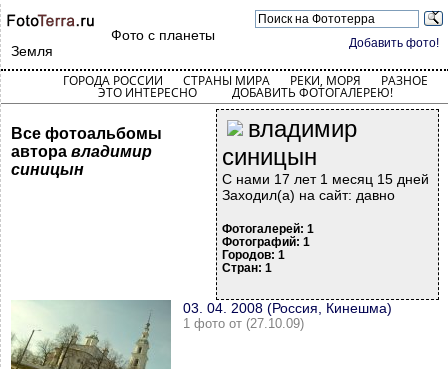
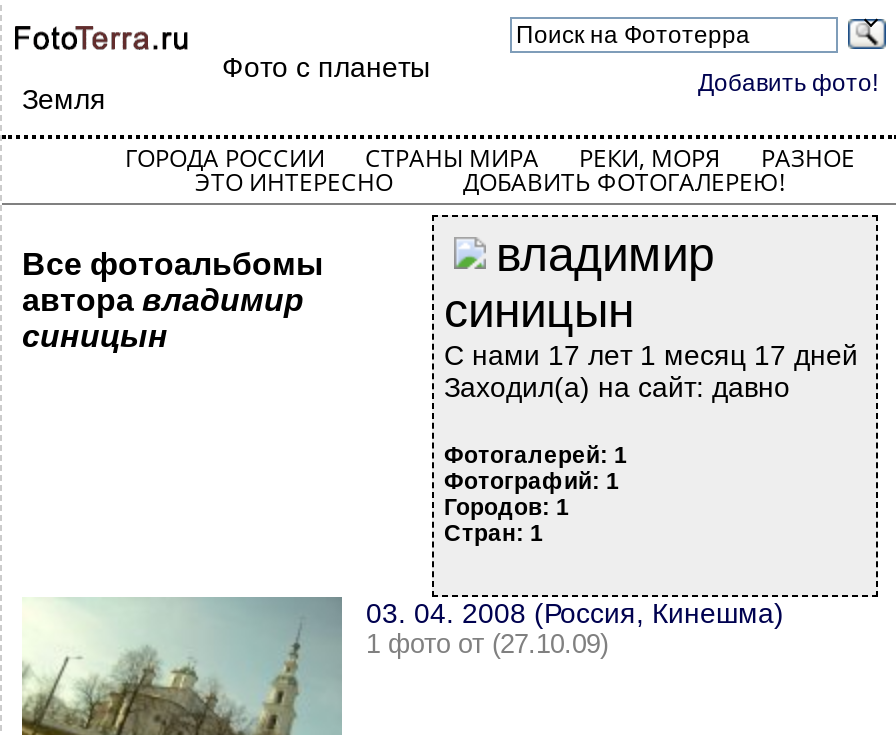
[222,171,429,187] С нами 17 лет 1 месяц 15 дней -> [444,339,858,371] С нами 17 лет 1 месяц 17 дней

